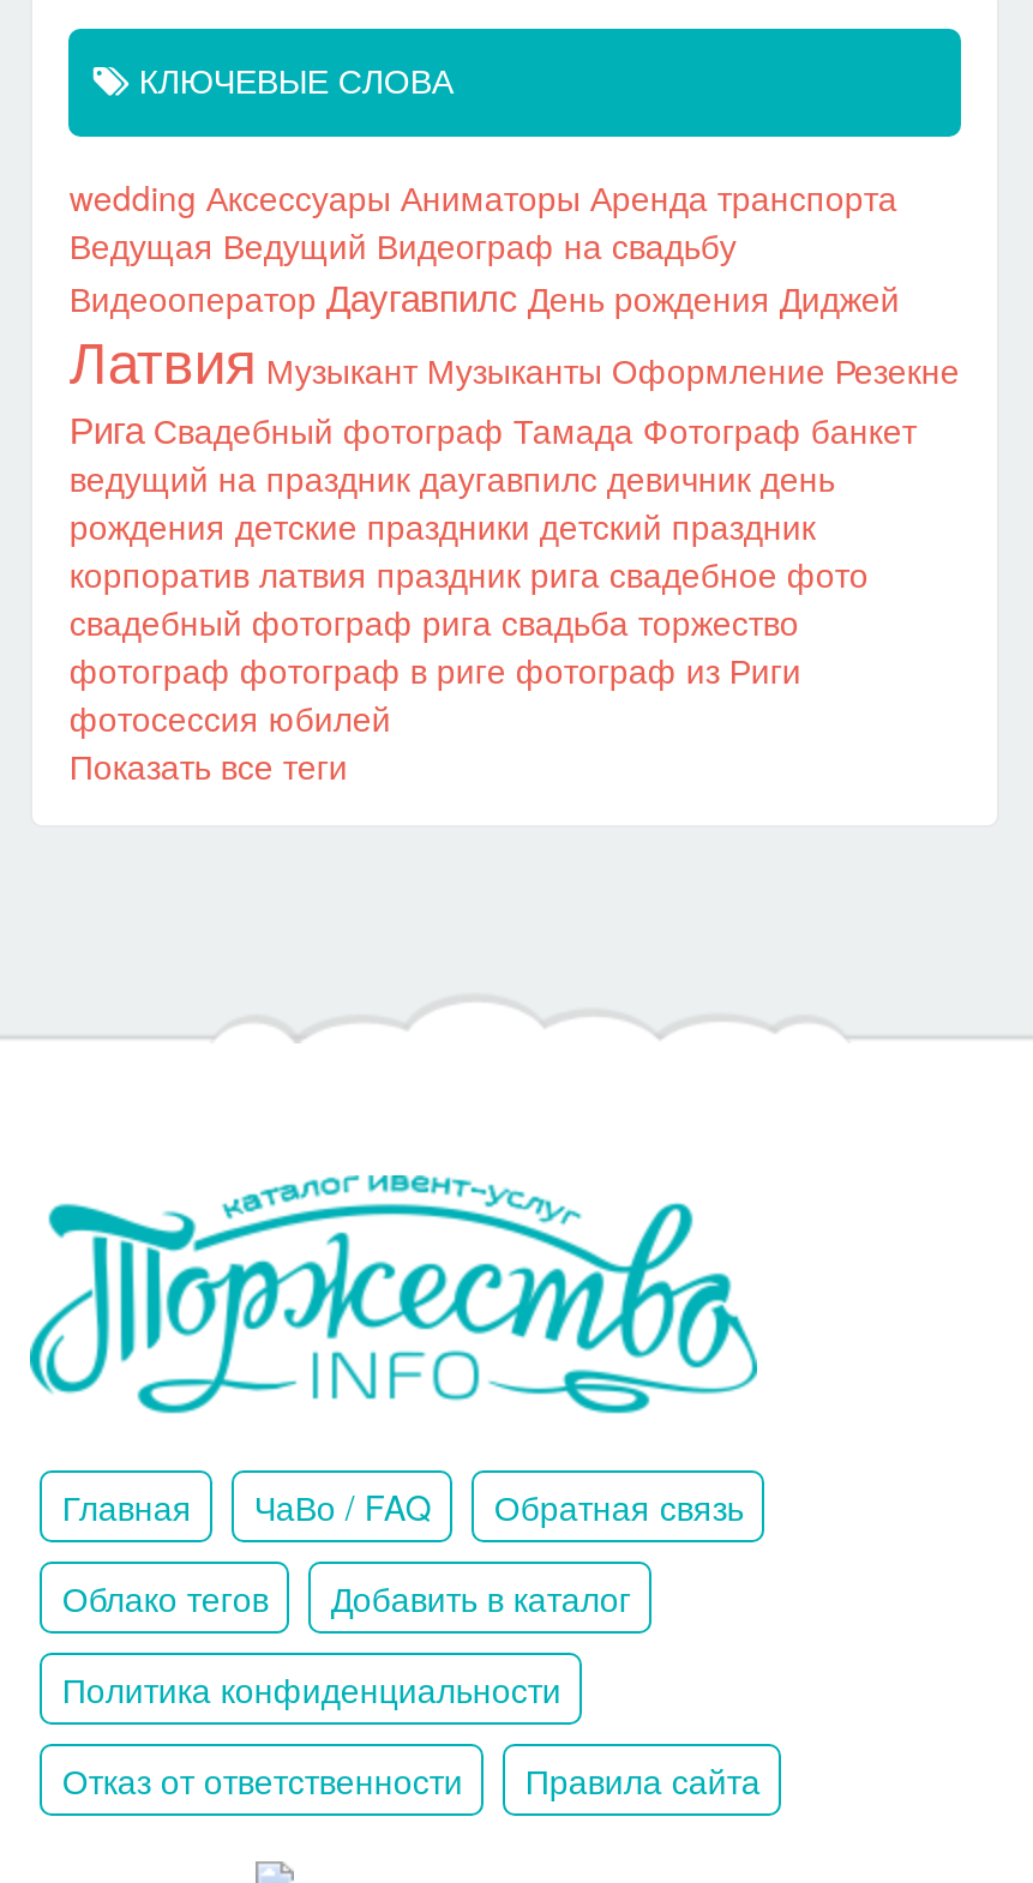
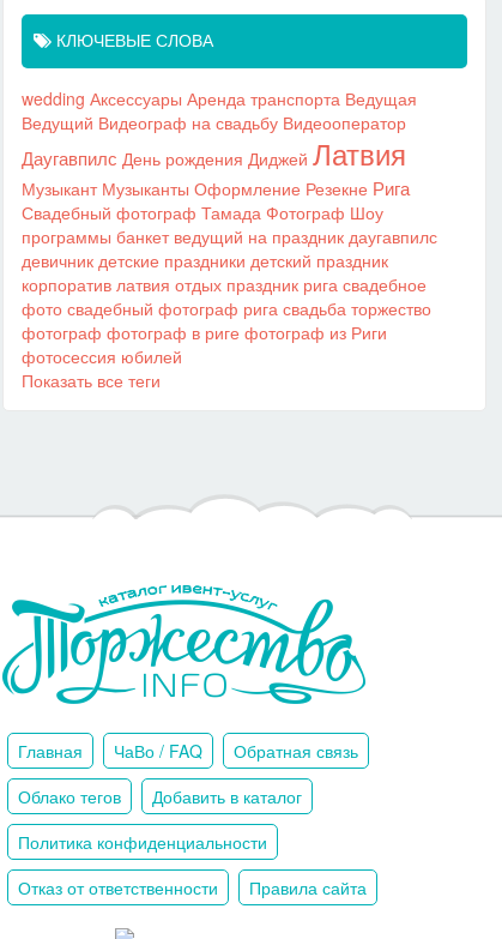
[69,173,960,645] wedding Аксессуары Аниматоры Аренда транспорта | Ведущая Ведущий Видеограф на свадьбу | Видеооператор Даугавпилс День рождения Диджей | Латвия Музыкант Музыканты Оформление Резекне | Рига Свадебный фотограф Тамада Фотограф банкет | ведущий на праздник даугавпилс девичник день | рождения детские праздники детский праздник | корпоратив латвия праздник рига свадебное фото | свадебный фотограф рига свадьба торжество -> [22,86,438,320] wedding Аксессуары Аренда транспорта Ведущая | Ведущий Видеограф на свадьбу Видеооператор | Даугавпилс День рождения Диджей Латвия | Музыкант Музыканты Оформление Резекне Рига | Свадебный фотограф Тамада Фотограф Шоу | программы банкет ведущий на праздник даугавпилс | девичник детские праздники детский праздник | корпоратив латвия отдых праздник рига свадебное | фото свадебный фотограф рига свадьба торжество

